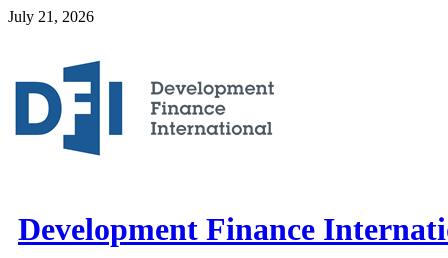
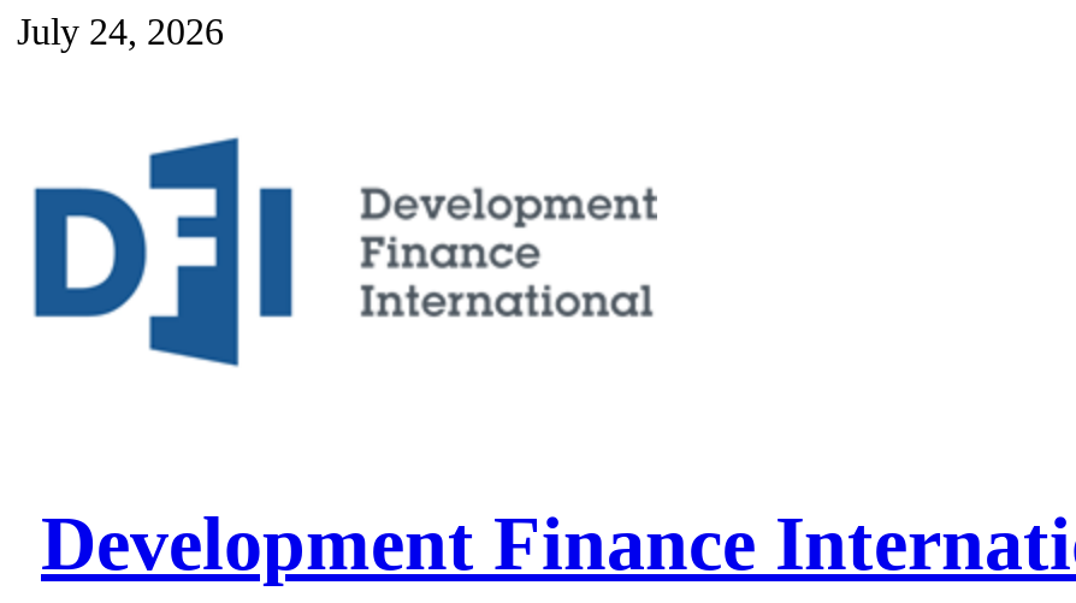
[8,8,94,25] July 21, 2026 -> [17,11,224,52] July 24, 2026

